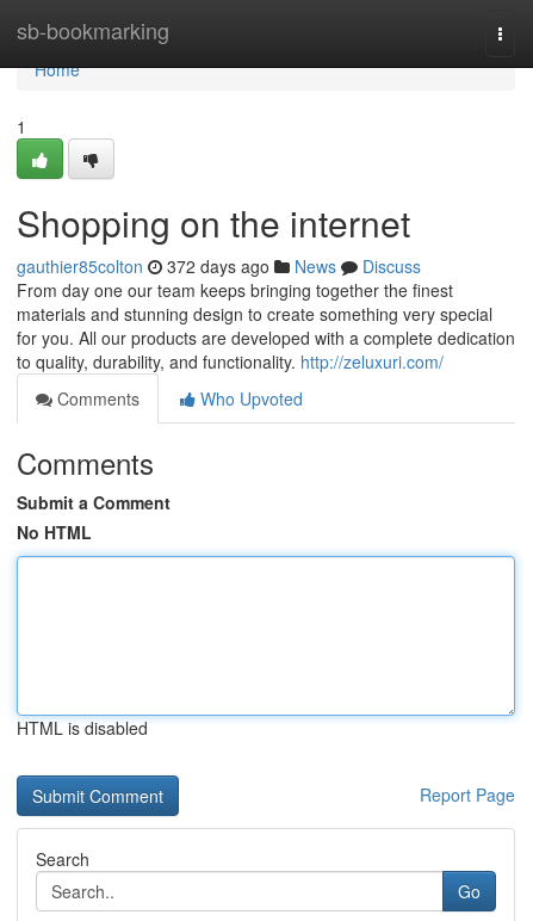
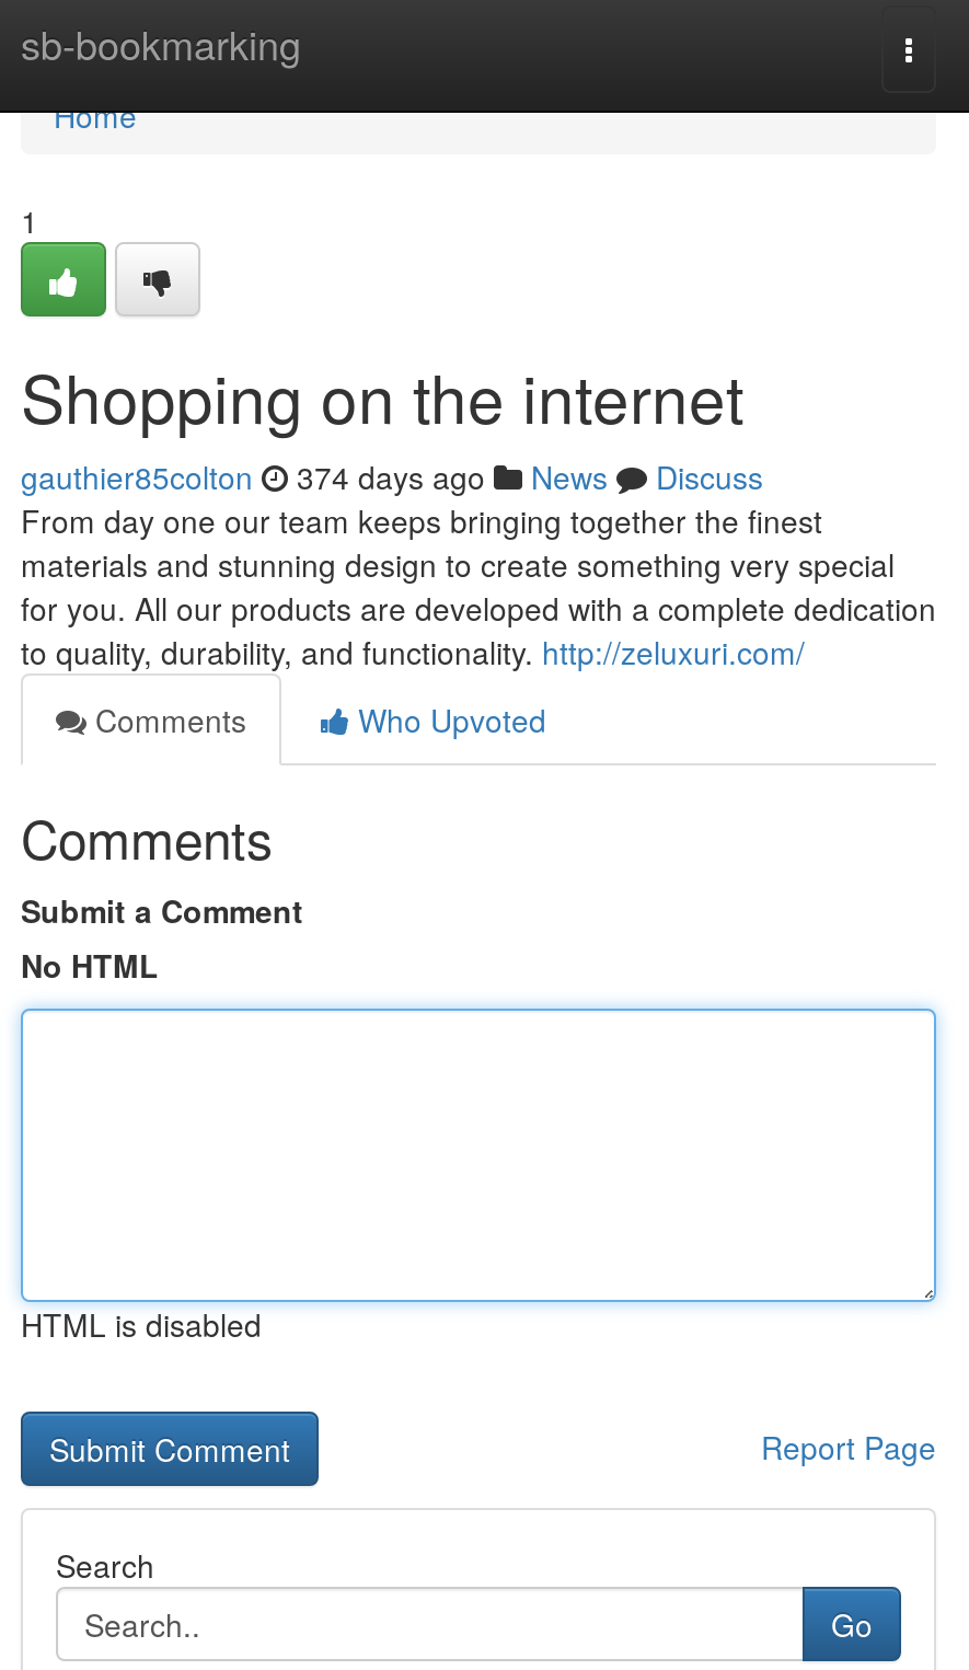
[17,254,421,278] gauthier85colton 372 days ago News Discuss -> [21,454,763,498] gauthier85colton 374 days ago News Discuss

